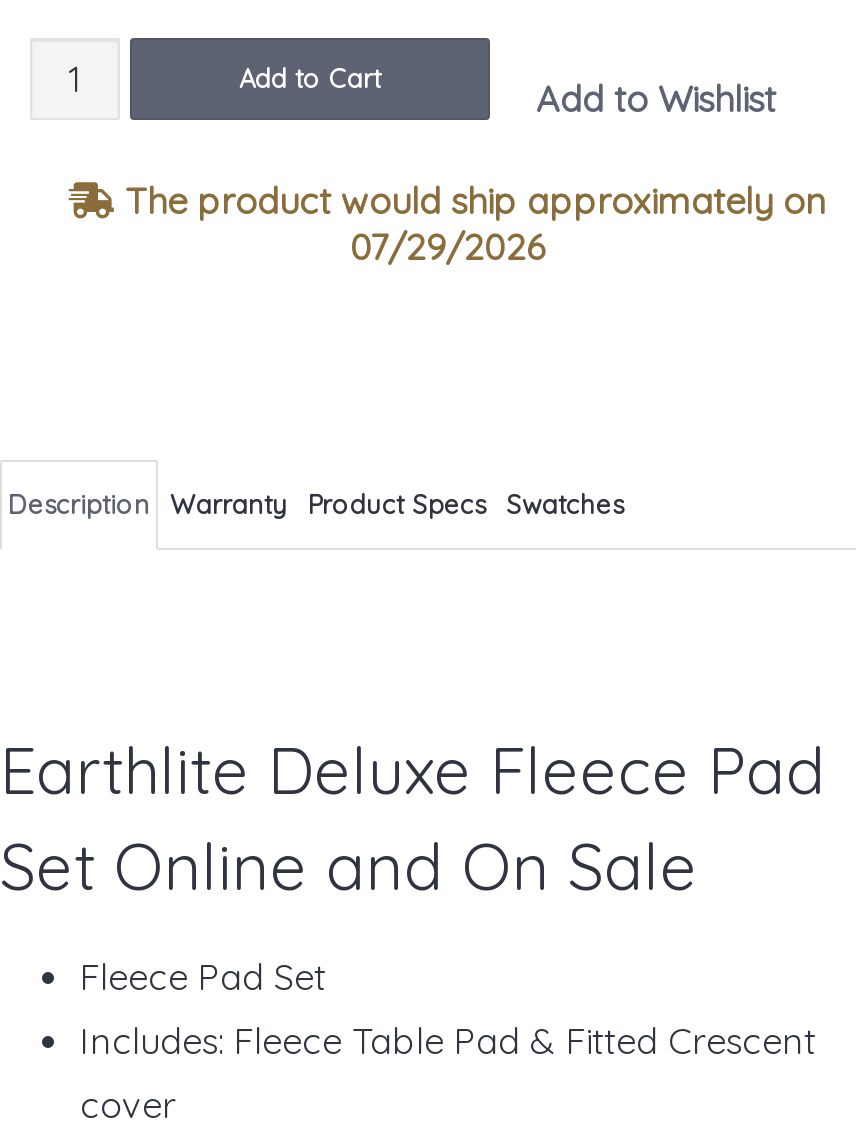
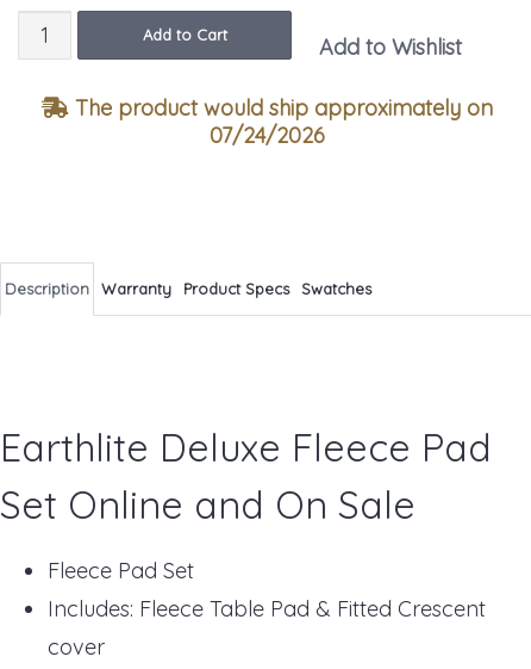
[350,224,546,270] 07/29/2026 -> [209,121,324,149] 07/24/2026

